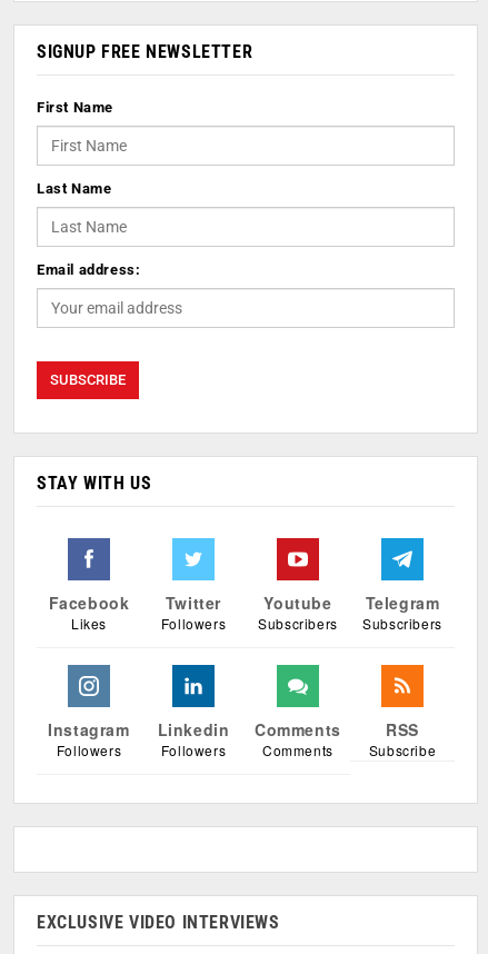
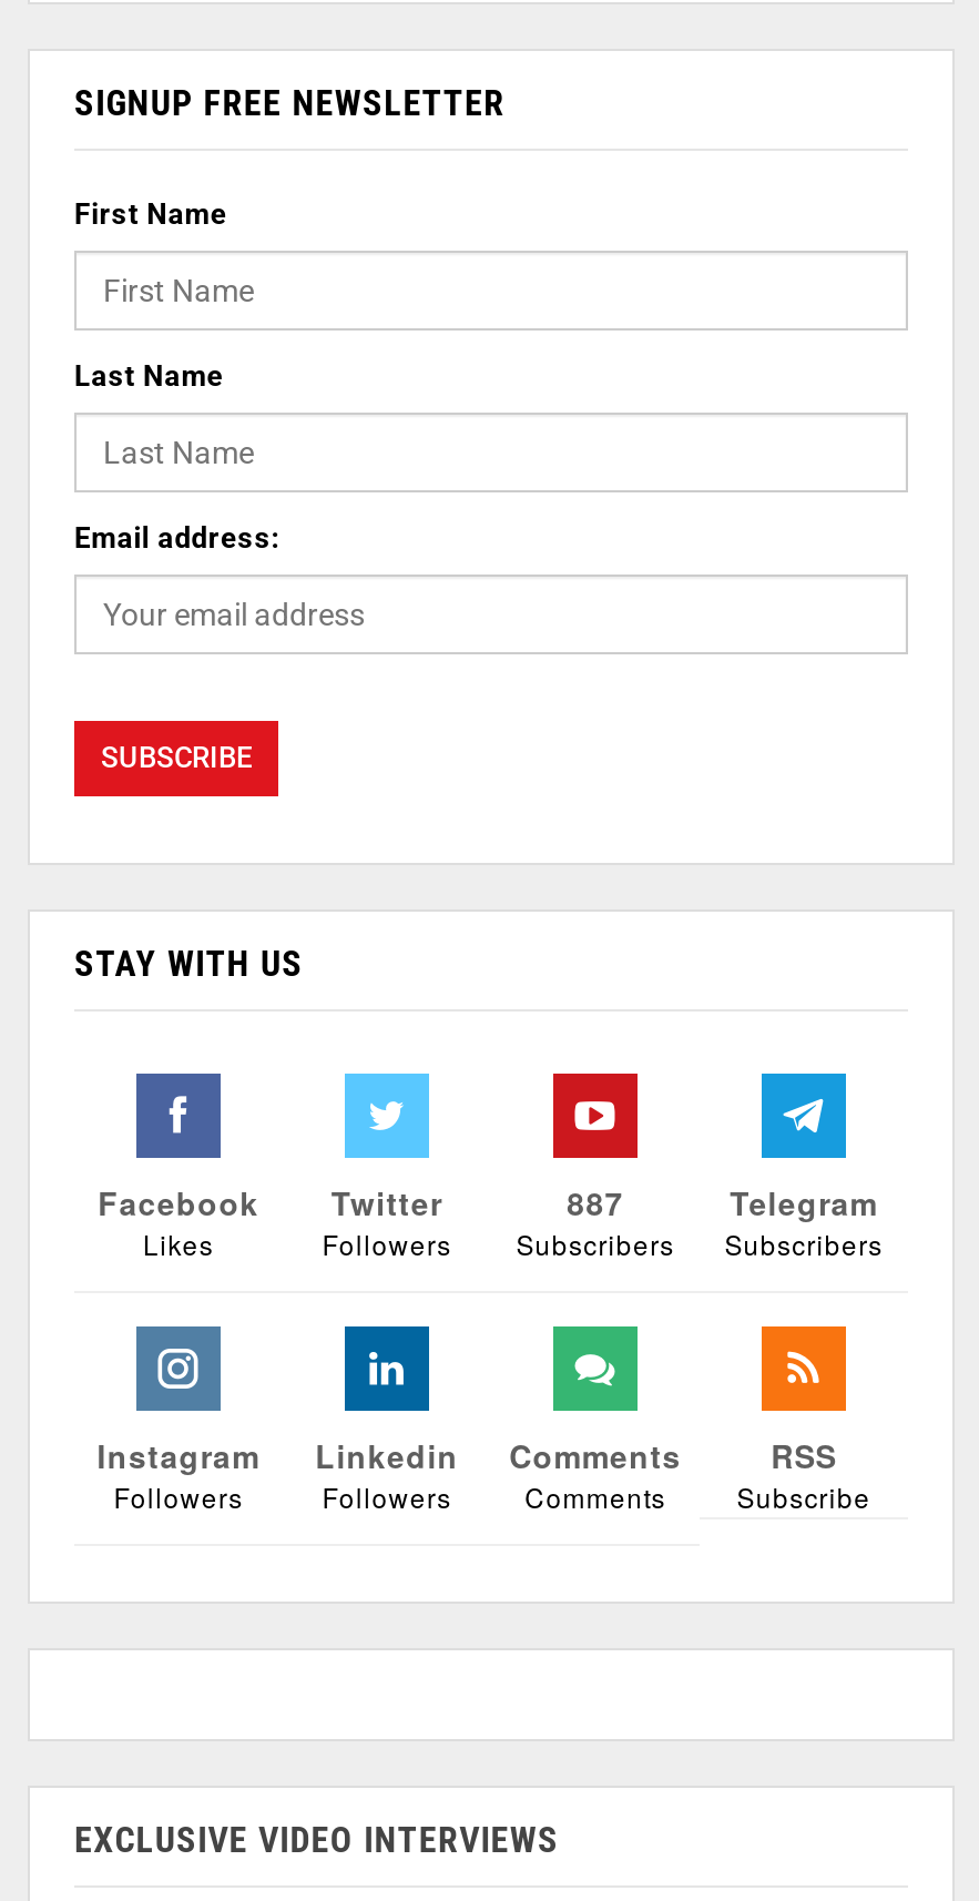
[264,592,332,614] Youtube -> [567,1180,624,1224] 887

